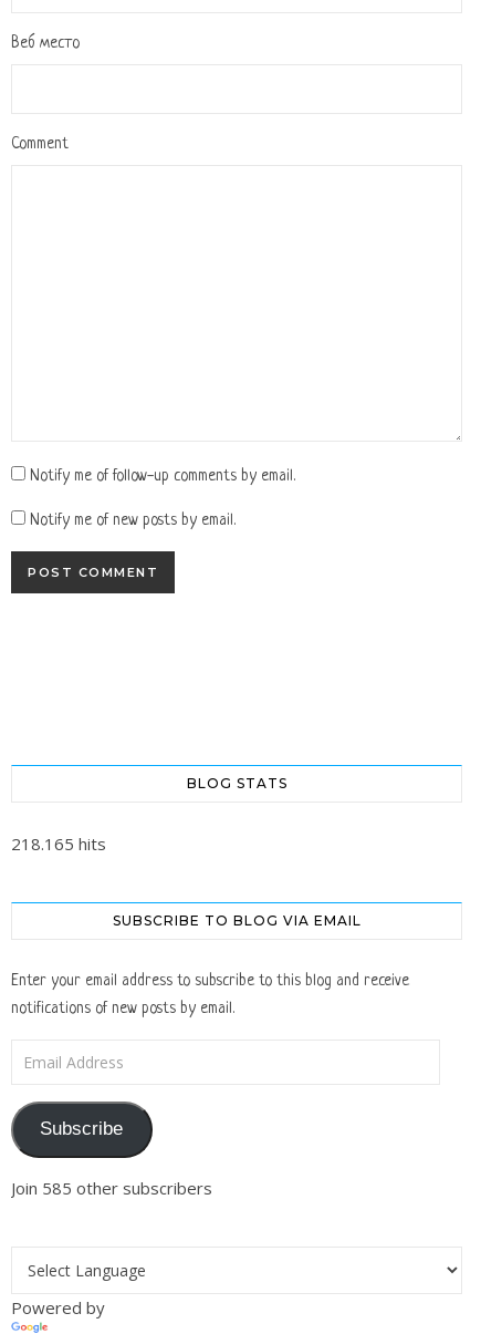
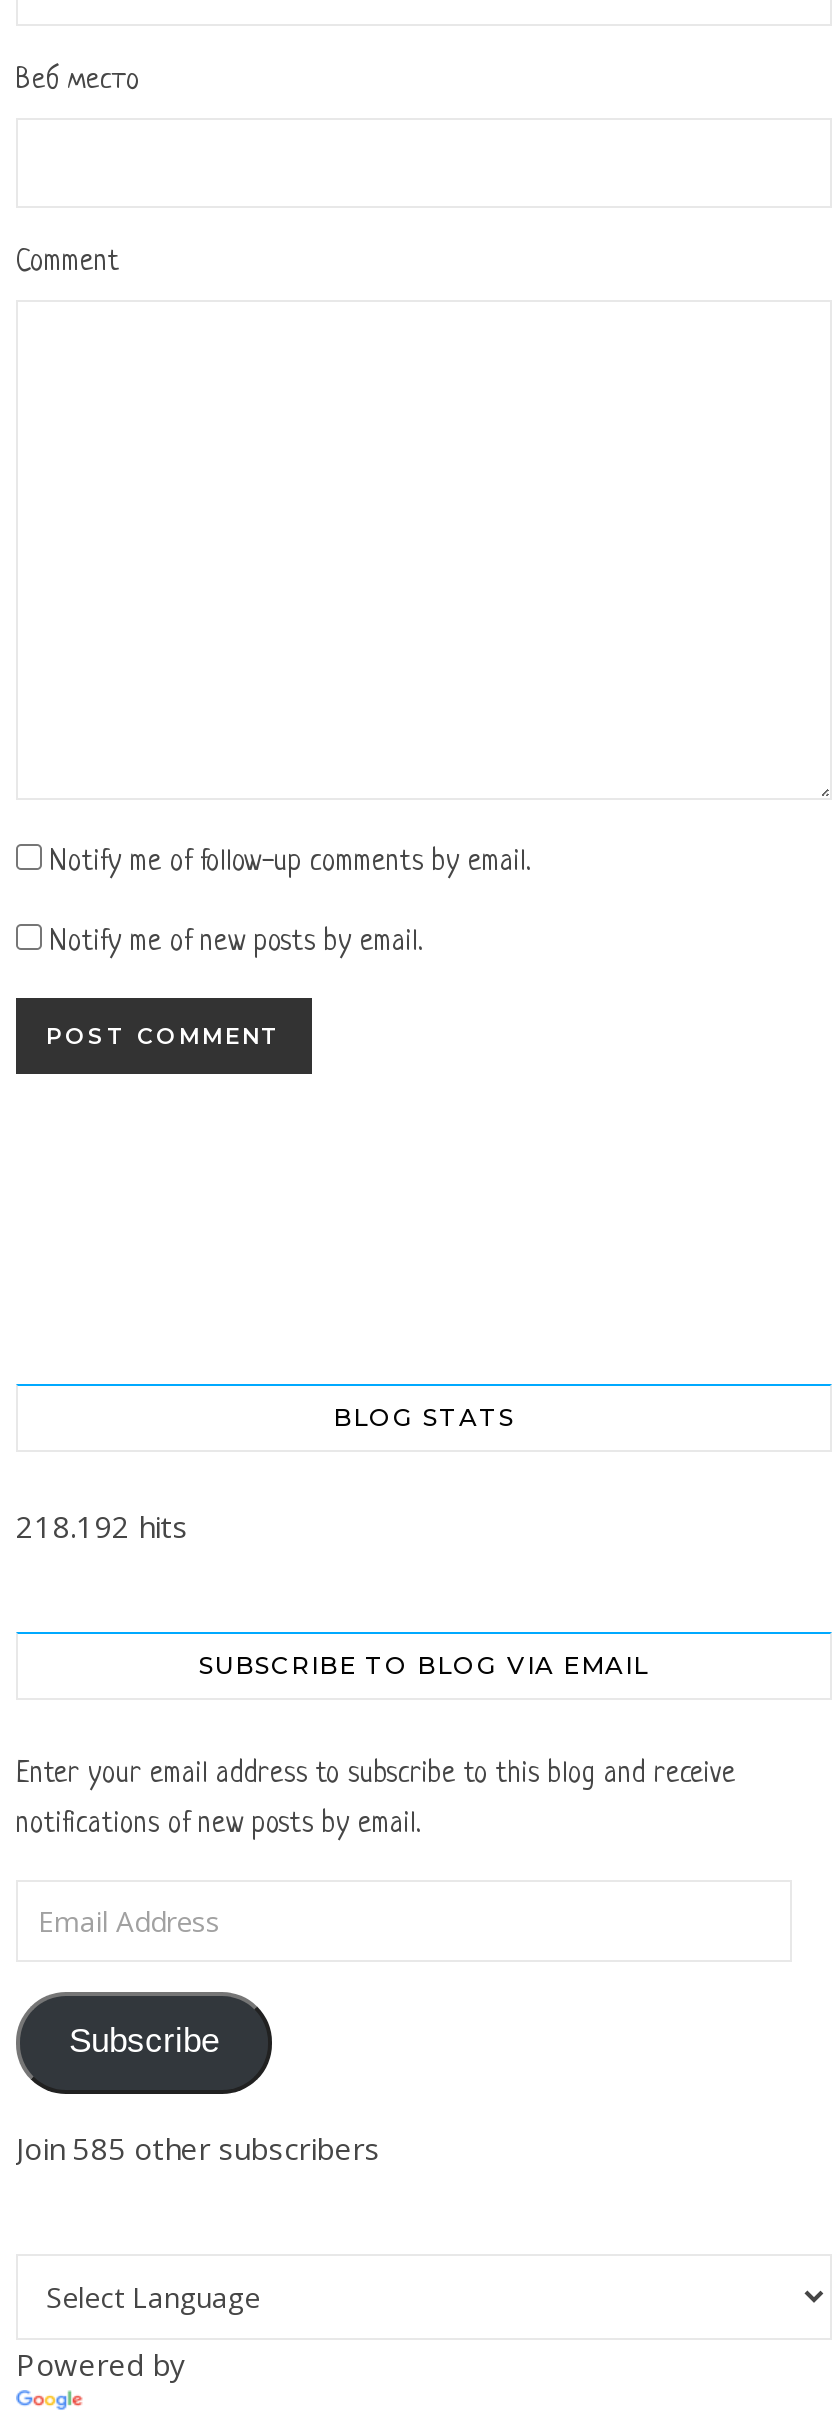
[11,833,106,855] 218.165 hits -> [16,1506,188,1546] 218.192 hits

